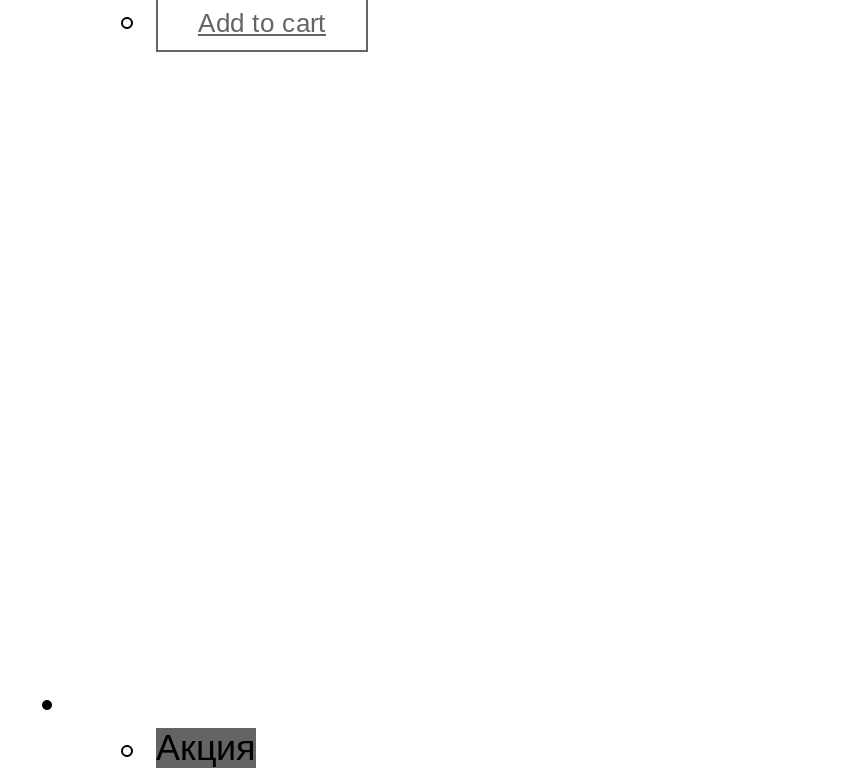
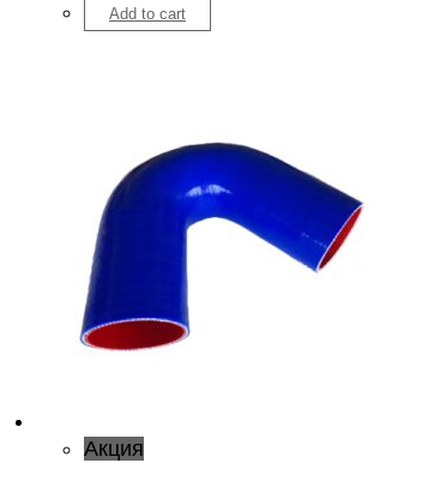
none -> [79,142,363,351] [image]

